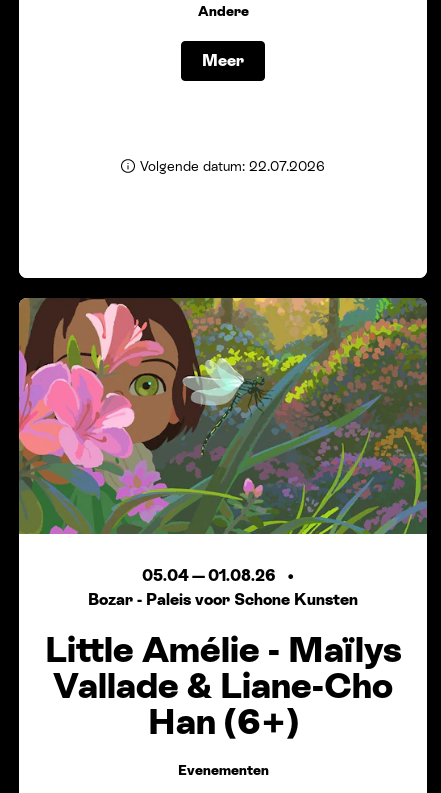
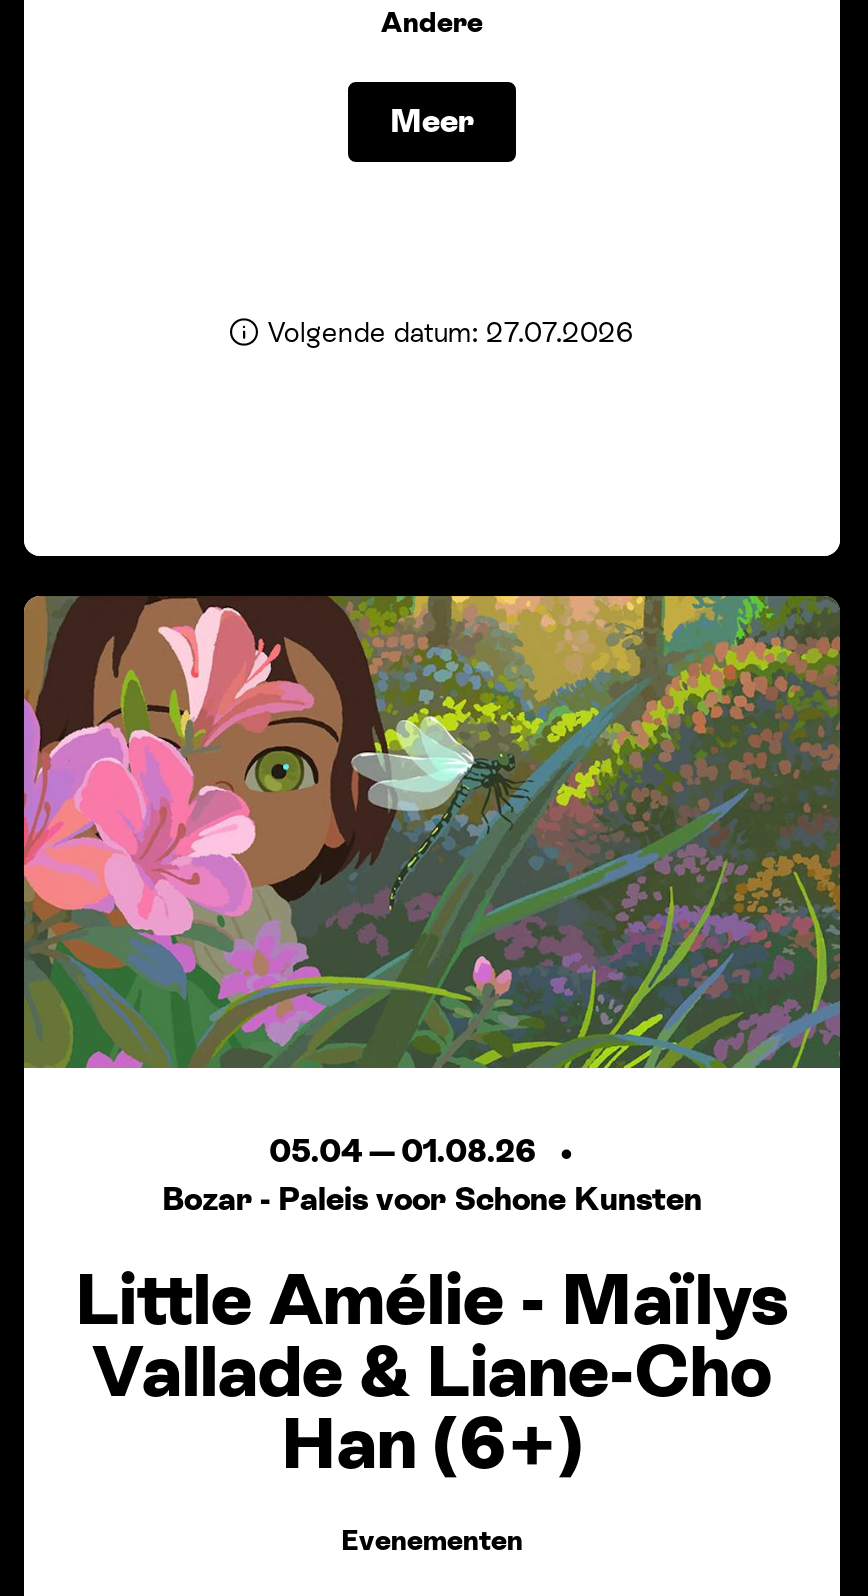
[140,158,325,174] Volgende datum: 22.07.2026 -> [268,316,634,348] Volgende datum: 27.07.2026

